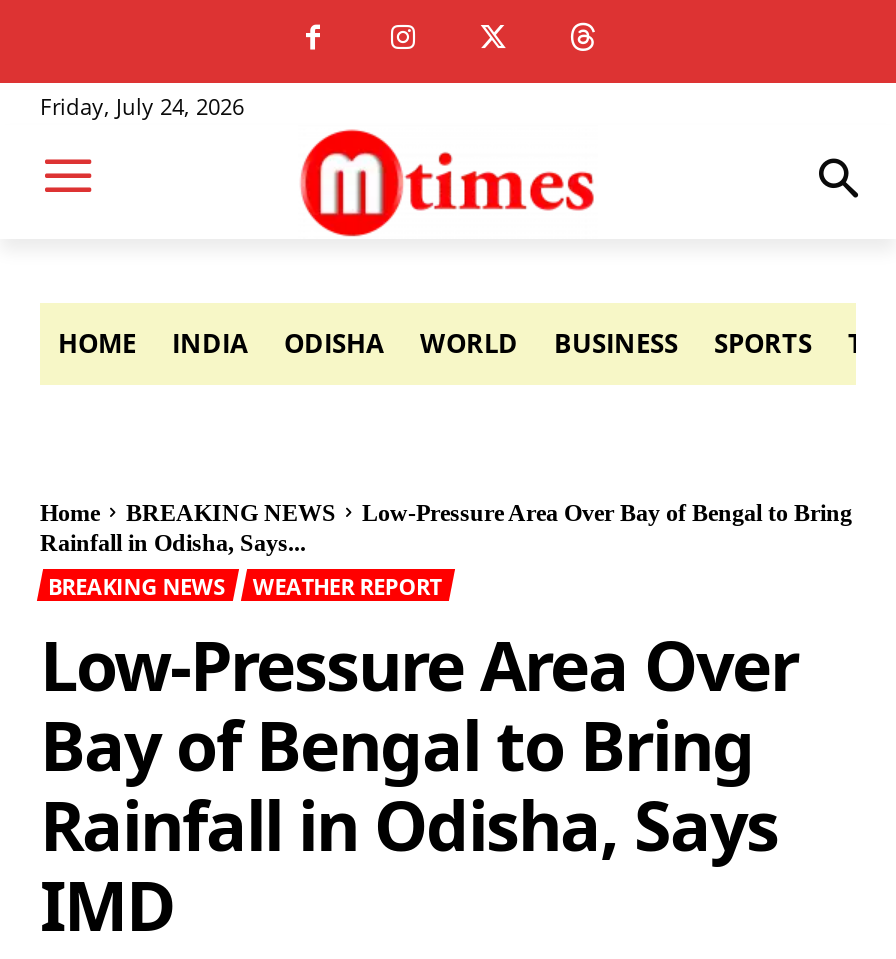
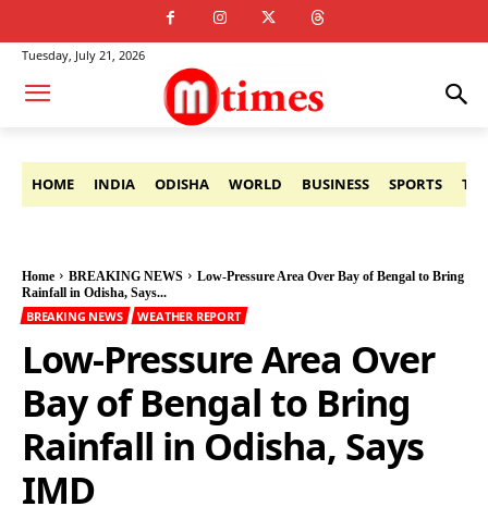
[40,91,244,121] Friday, July 24, 2026 -> [22,47,145,63] Tuesday, July 21, 2026

